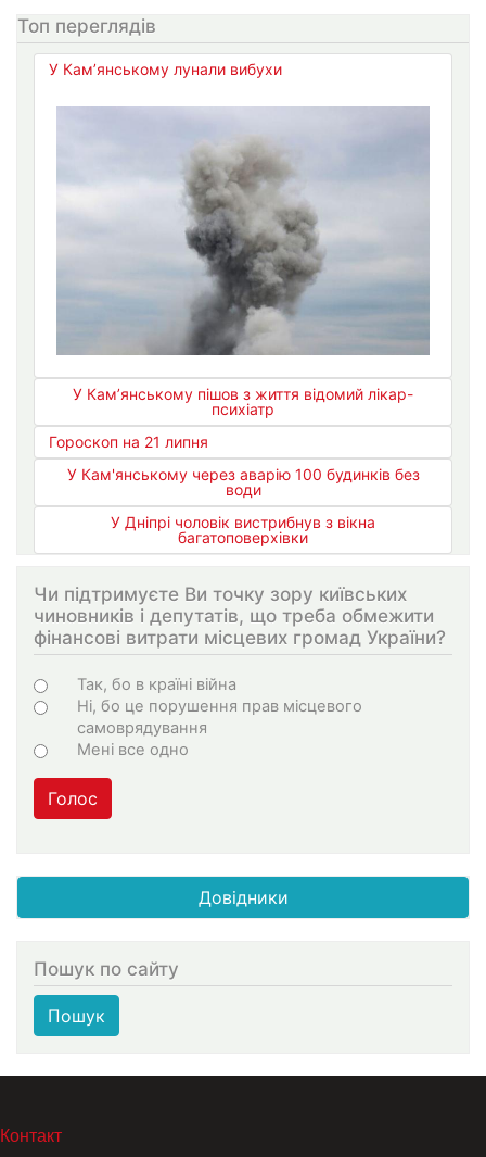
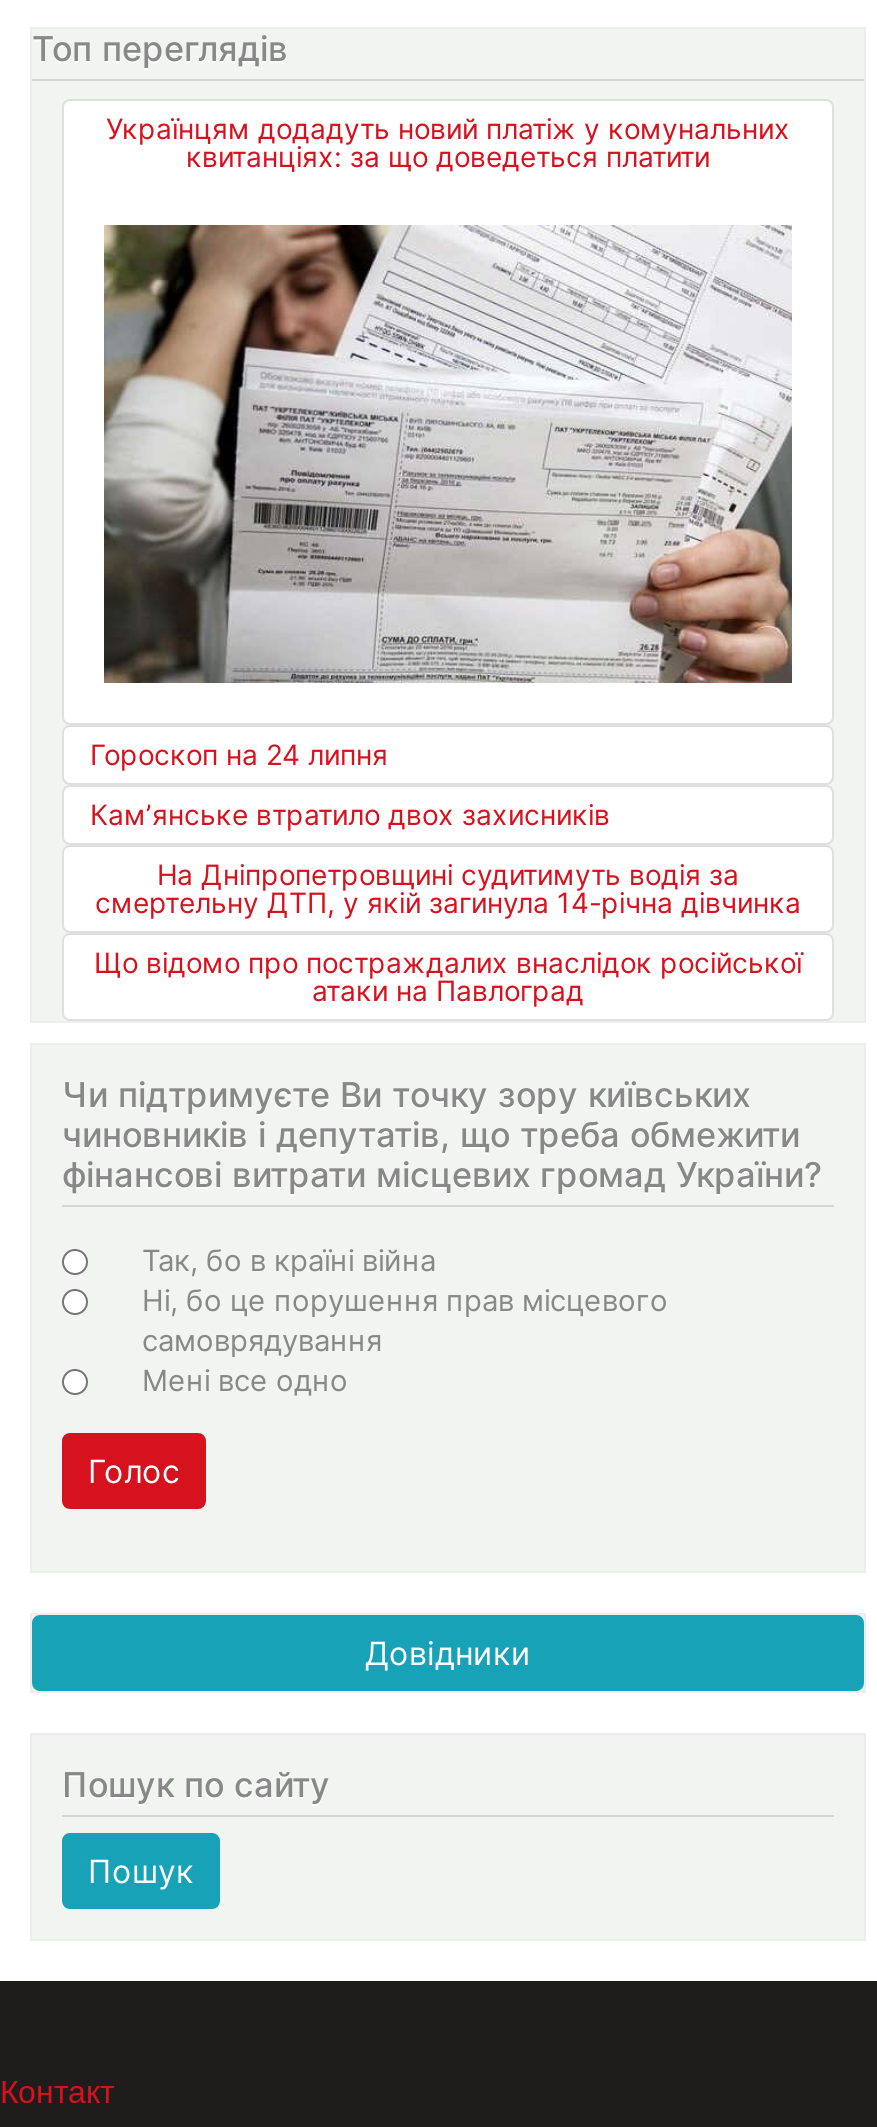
[49,59,282,78] У Кам’янському лунали вибухи -> [106,110,790,172] Українцям додадуть новий платіж у комунальних | квитанціях: за що доведеться платити
[56,106,430,419] [image] | У Кам’янському пішов з життя відомий лікар- | психіатр -> [90,199,794,771] [image] | Гороскоп на 24 липня
[49,433,208,451] Гороскоп на 21 липня -> [90,797,610,831] Кам’янське втратило двох захисників
[67,465,419,499] У Кам'янському через аварію 100 будинків без | води -> [95,857,801,919] На Дніпропетровщині судитимуть водія за | смертельну ДТП, у якій загинула 14-річна дівчинка
[111,513,375,547] У Дніпрі чоловік вистрибнув з вікна | багатоповерхівки -> [94,945,802,1007] Що відомо про постраждалих внаслідок російської | атаки на Павлоград

